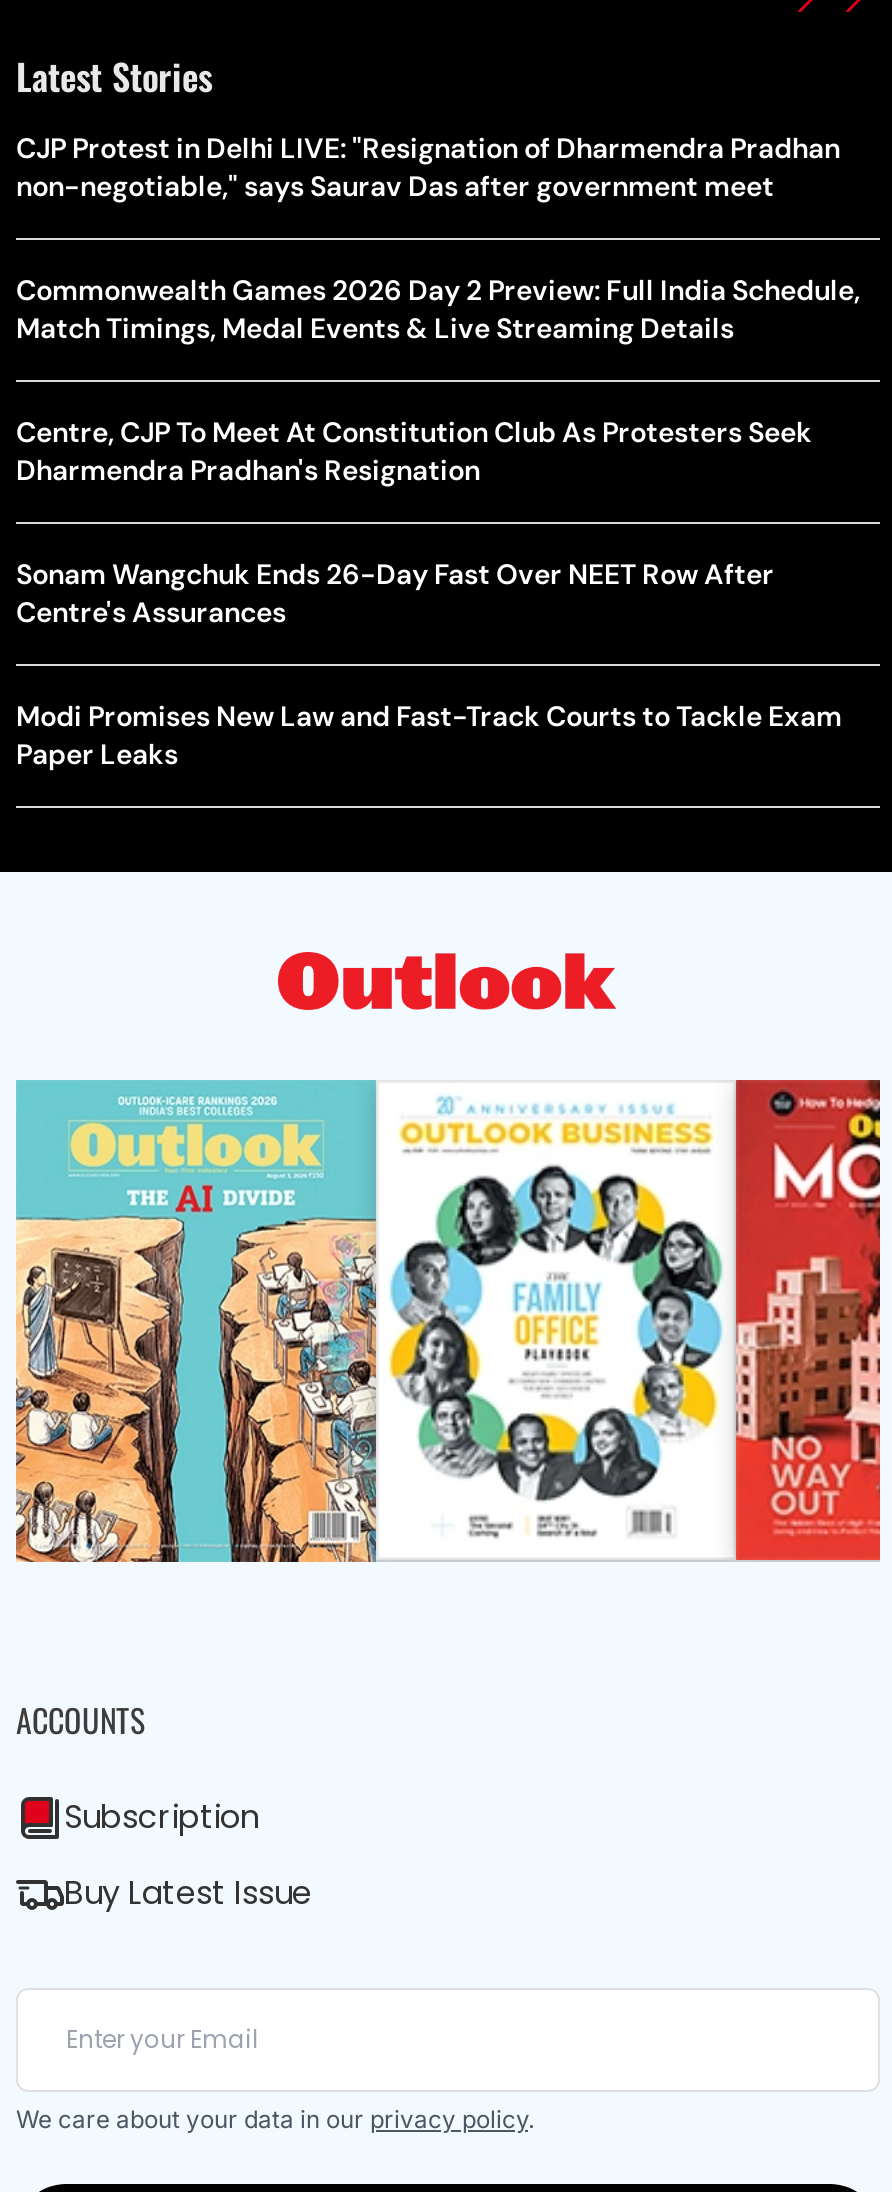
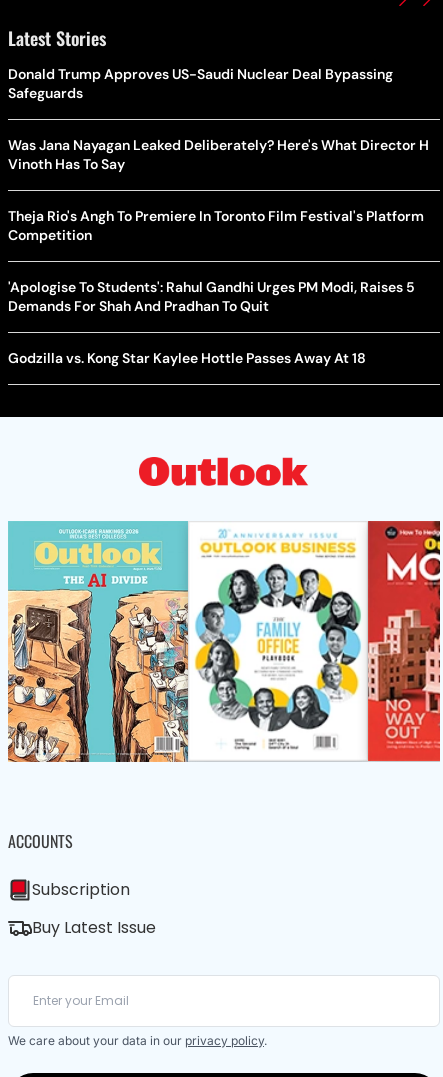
[16,131,840,205] CJP Protest in Delhi LIVE: "Resignation of Dharmendra Pradhan | non-negotiable," says Saurav Das after government meet -> [8,65,393,102] Donald Trump Approves US-Saudi Nuclear Deal Bypassing | Safeguards
[16,273,860,347] Commonwealth Games 2026 Day 2 Preview: Full India Schedule, | Match Timings, Medal Events & Live Streaming Details -> [8,136,429,173] Was Jana Nayagan Leaked Deliberately? Here's What Director H | Vinoth Has To Say
[16,415,812,489] Centre, CJP To Meet At Constitution Club As Protesters Seek | Dharmendra Pradhan's Resignation -> [8,207,424,244] Theja Rio's Angh To Premiere In Toronto Film Festival's Platform | Competition
[16,557,774,631] Sonam Wangchuk Ends 26-Day Fast Over NEET Row After | Centre's Assurances -> [8,278,415,315] 'Apologise To Students': Rahul Gandhi Urges PM Modi, Raises 5 | Demands For Shah And Pradhan To Quit
[16,699,842,773] Modi Promises New Law and Fast-Track Courts to Tackle Exam | Paper Leaks -> [8,349,366,367] Godzilla vs. Kong Star Kaylee Hottle Passes Away At 18

